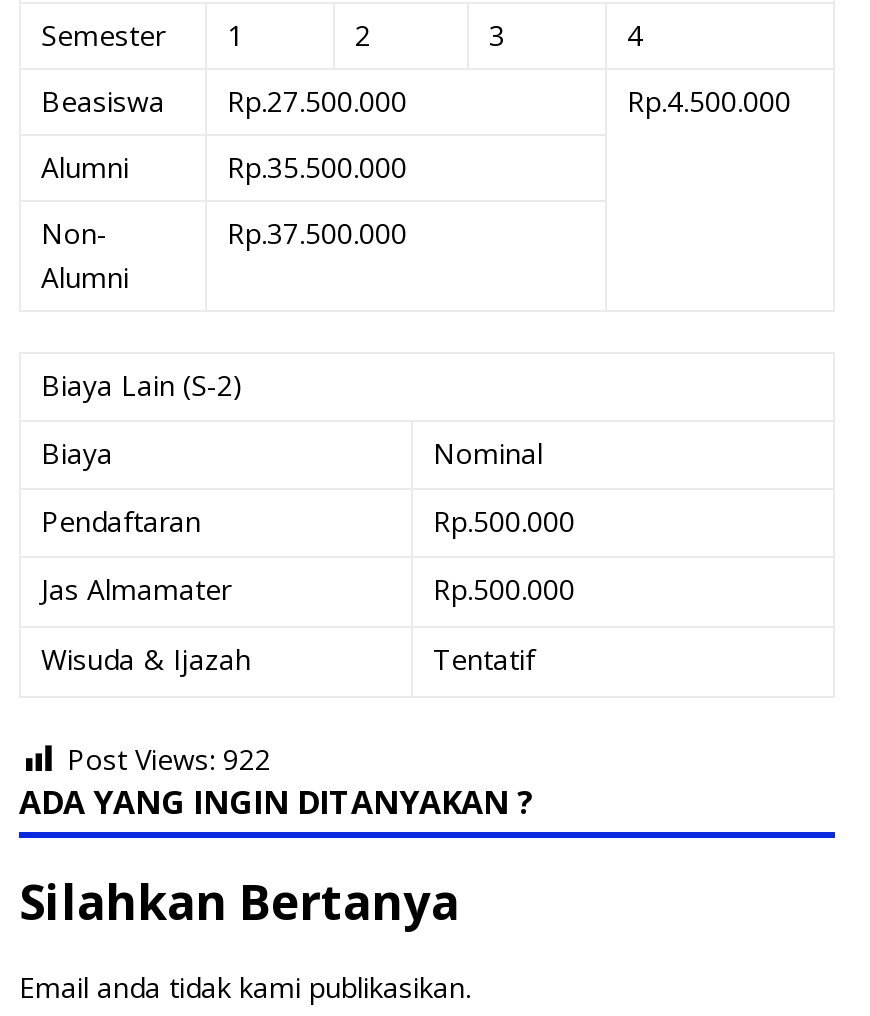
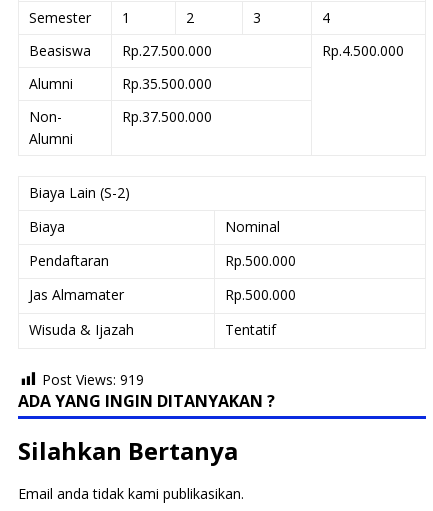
[67,740,271,778] Post Views: 922 -> [42,370,144,389] Post Views: 919

